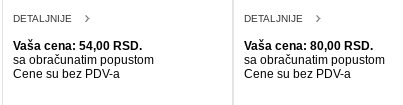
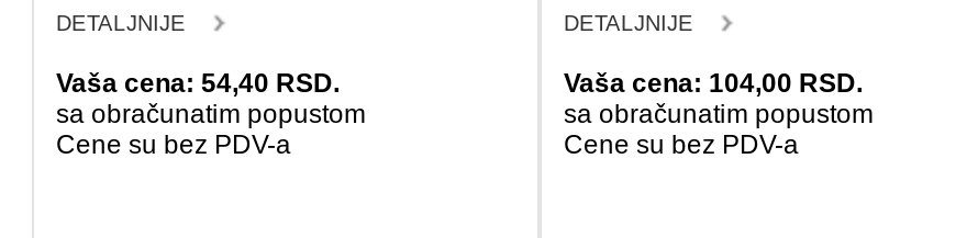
[13,39,142,53] Vaša cena: 54,00 RSD. -> [56,68,340,98] Vaša cena: 54,40 RSD.
[244,39,373,53] Vaša cena: 80,00 RSD. -> [564,68,863,98] Vaša cena: 104,00 RSD.

